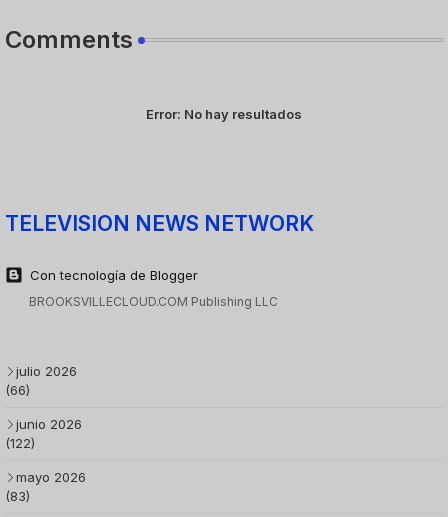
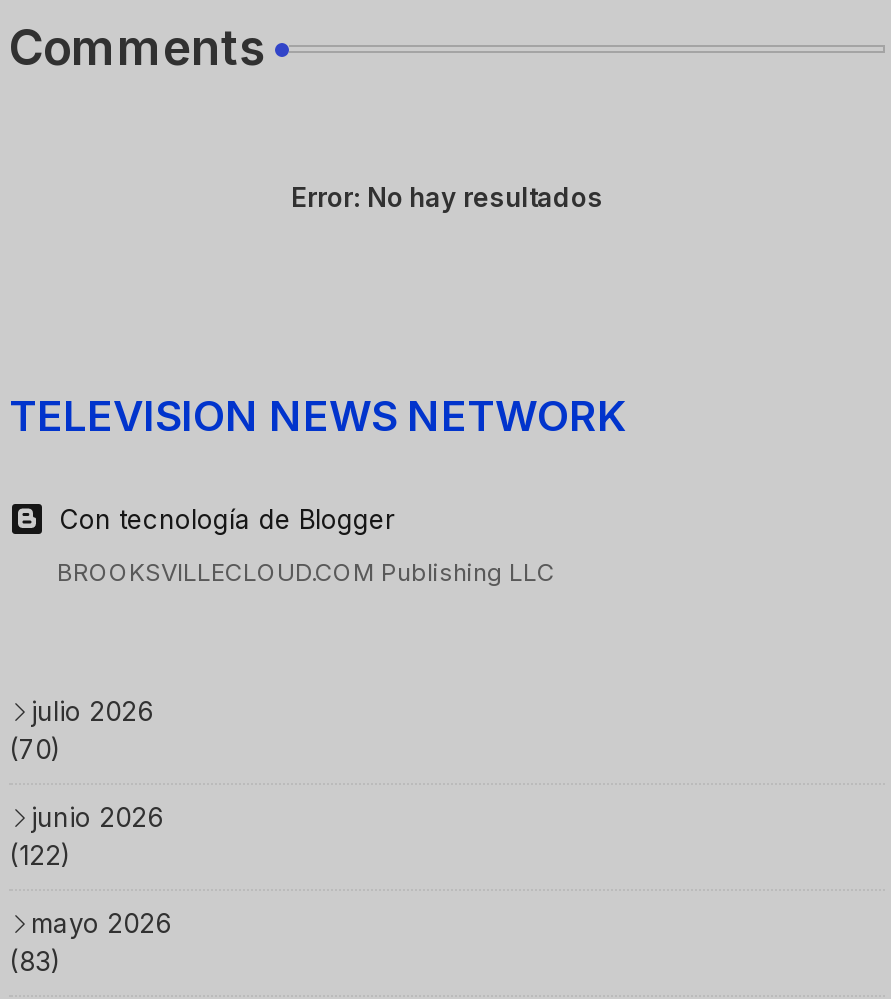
[5,382,30,398] (66) -> [9,733,59,765] (70)

